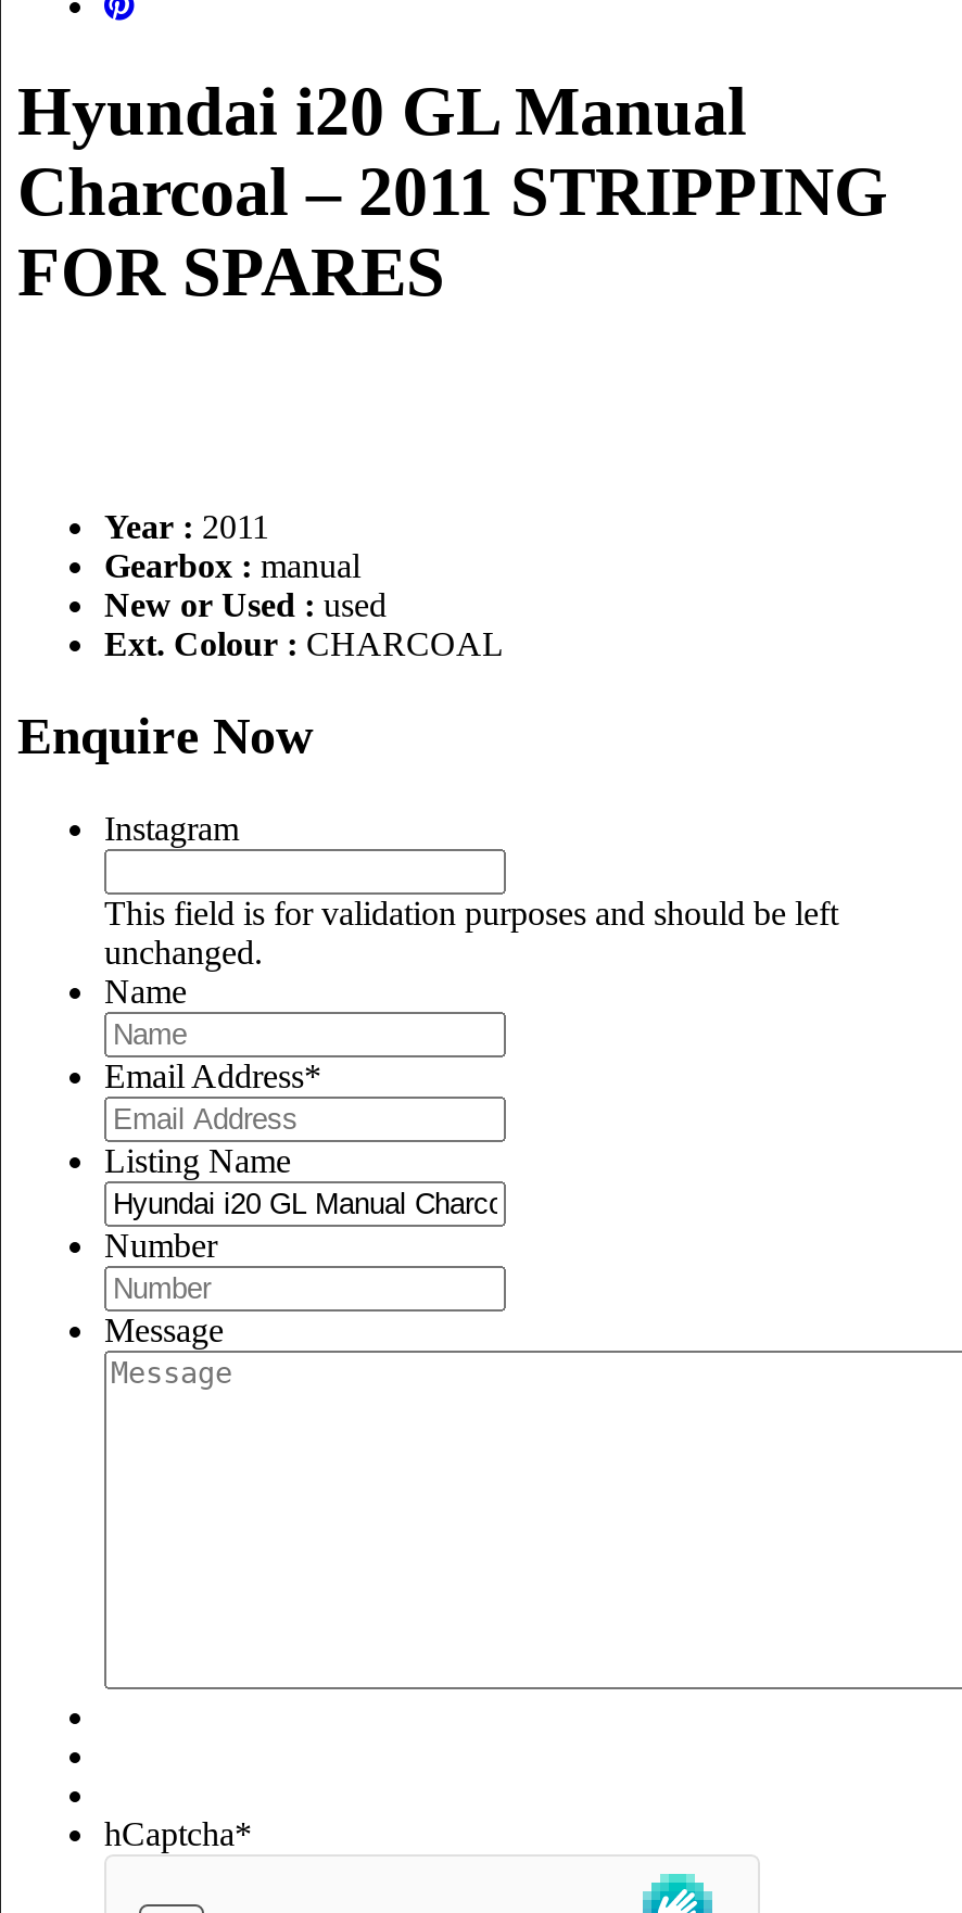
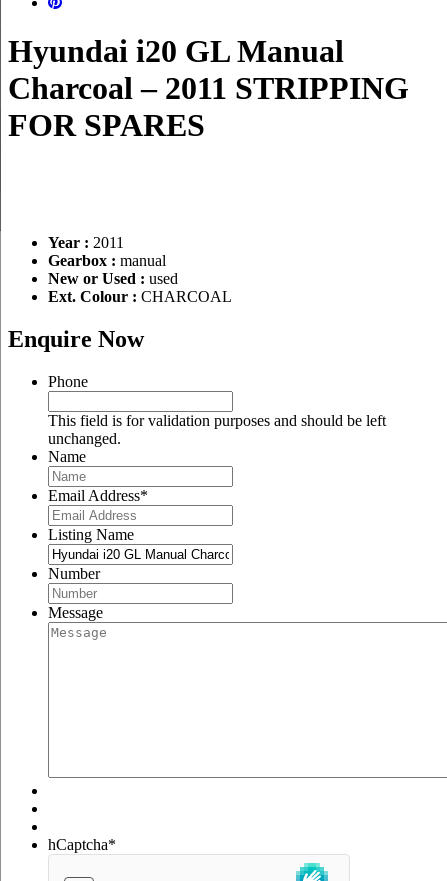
[104,809,239,846] Instagram -> [48,373,88,390] Phone

